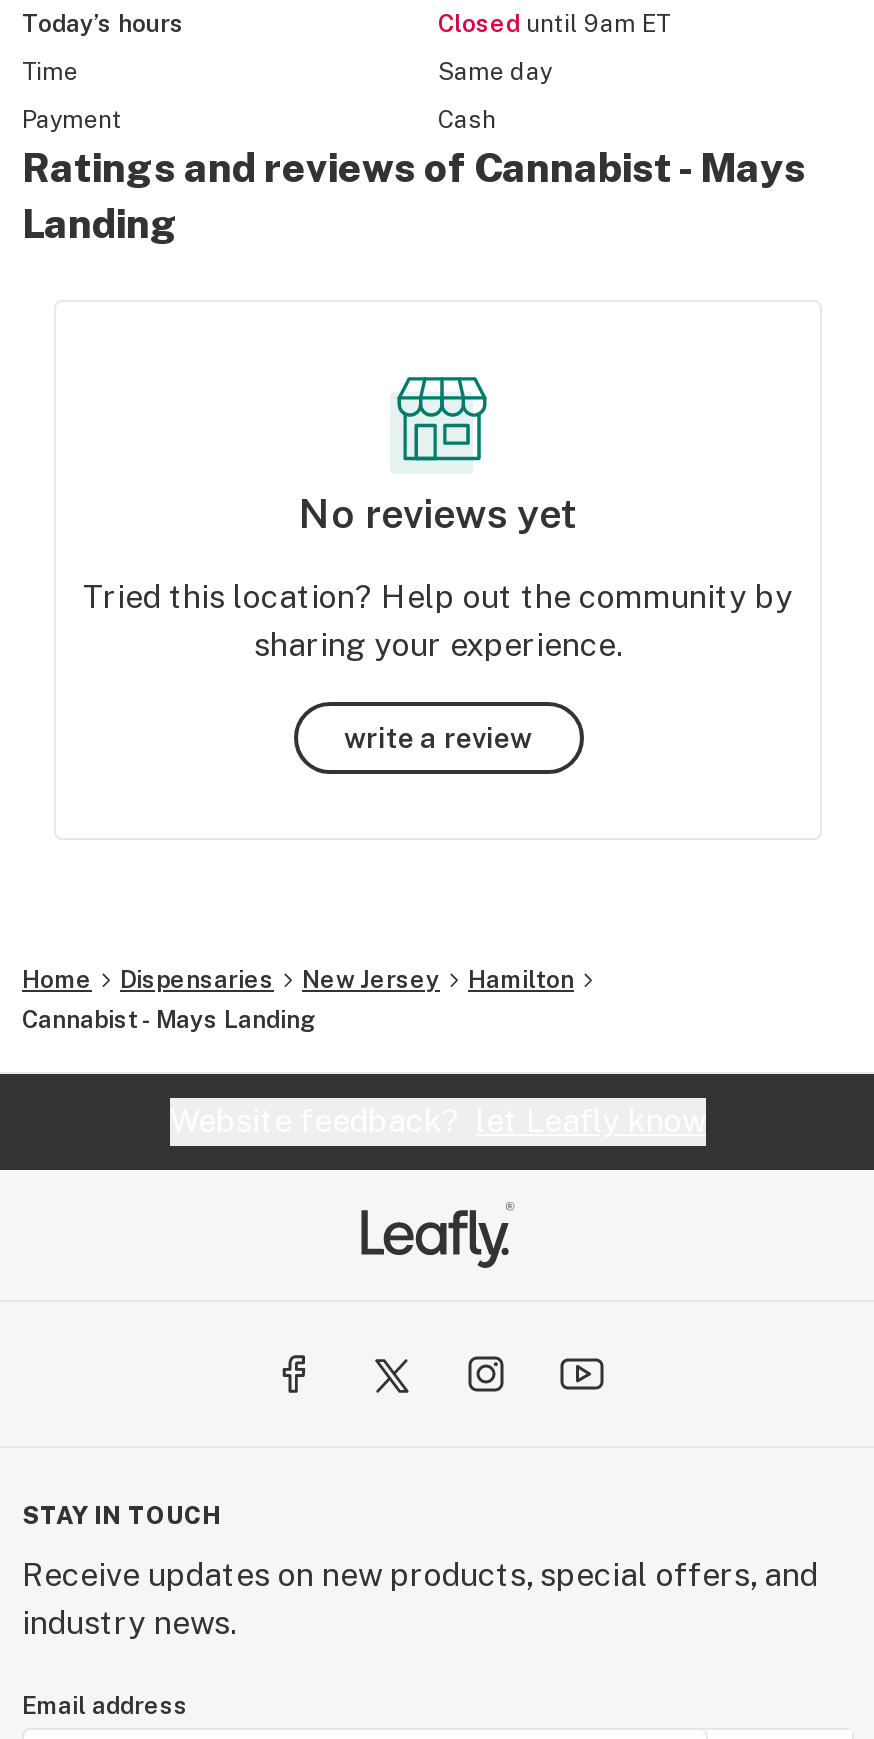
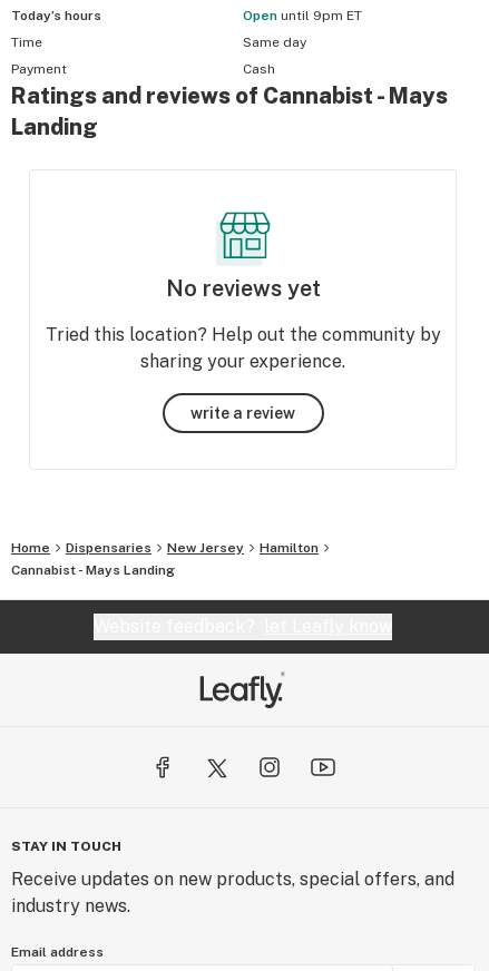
[454,10,670,38] Closed until 9am ET -> [253,8,362,23] Open until 9pm ET

